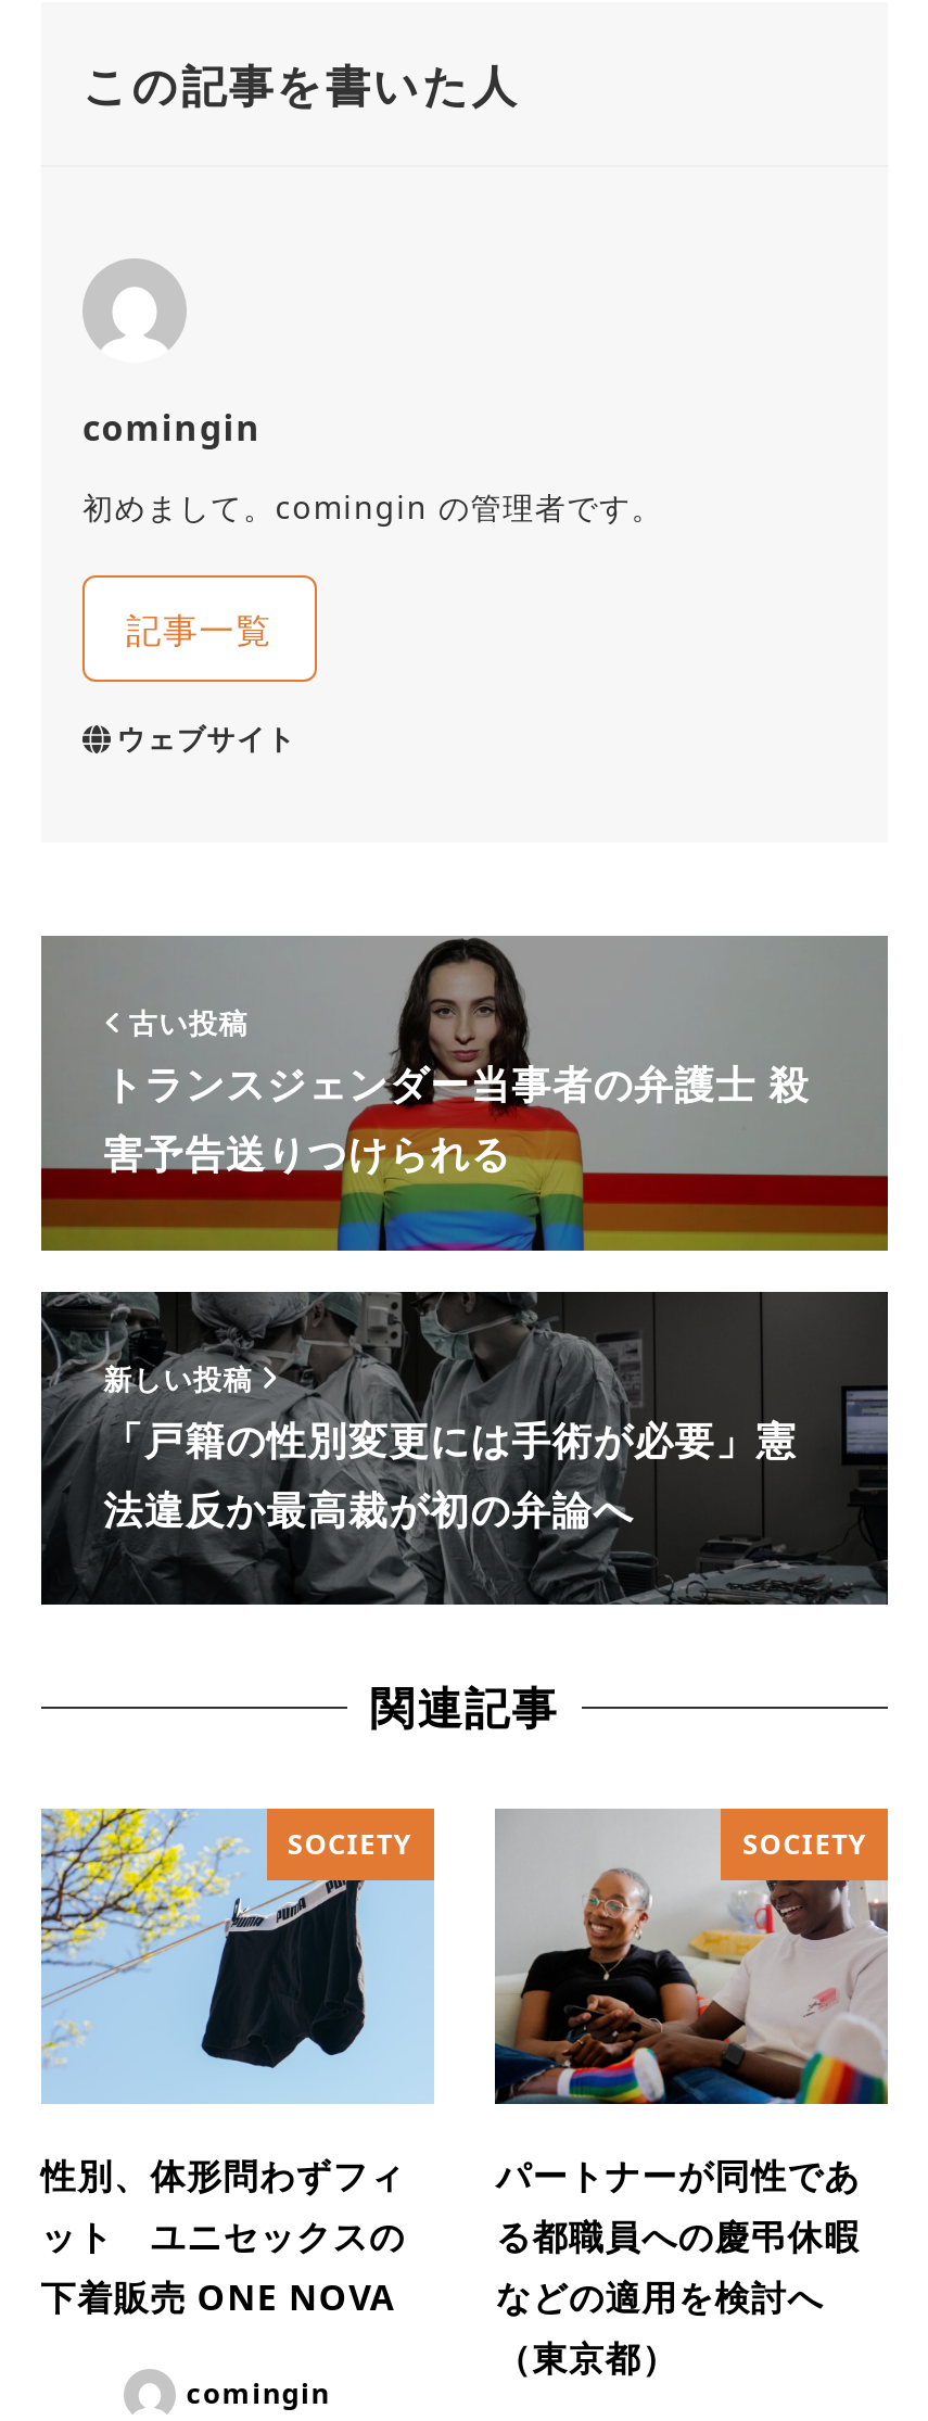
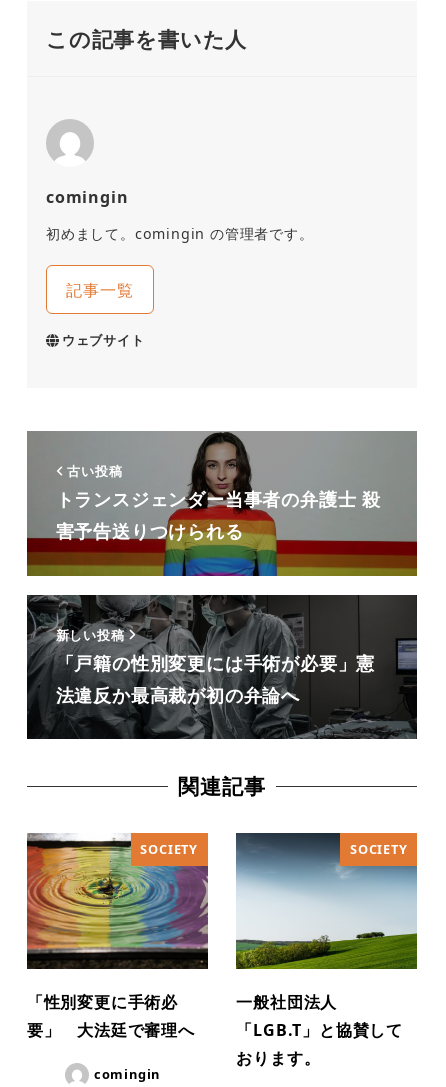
[39,1807,434,2321] [image] | 性別、体形問わずフィ | ット ユニセックスの | 下着販売 ONE NOVA -> [26,833,209,1041] [image] | 「性別変更に手術必 | 要」 大法廷で審理へ
[493,1809,890,2381] [image] | パートナーが同性であ | る都職員への慶弔休暇 | などの適用を検討へ | （東京都） -> [235,833,417,1069] [image] | 一般社団法人 | 「LGB.T」と協賛して | おります。

